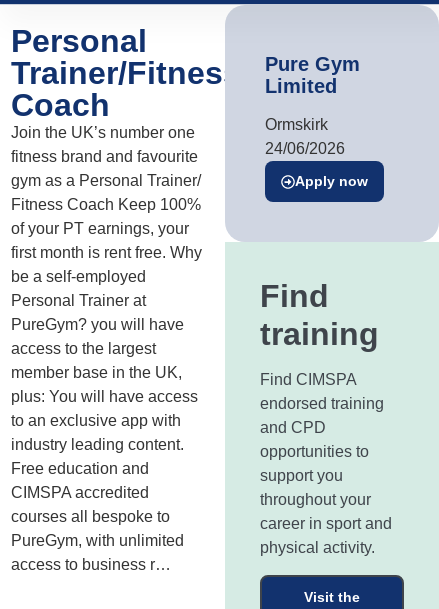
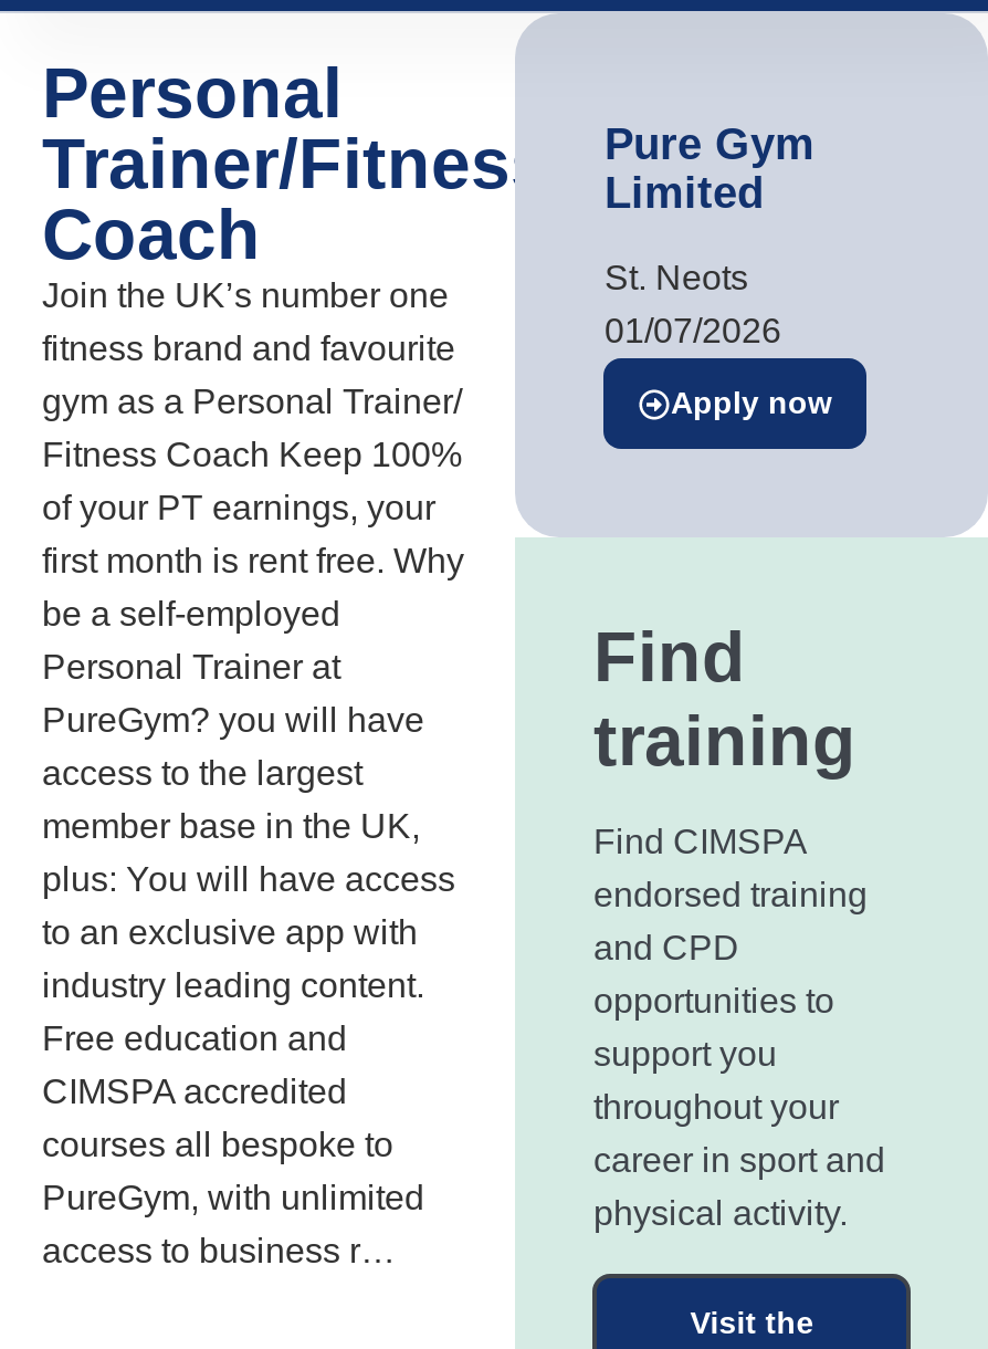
[265,116,345,157] Ormskirk | 24/06/2026 -> [605,259,781,349] St. Neots | 01/07/2026

